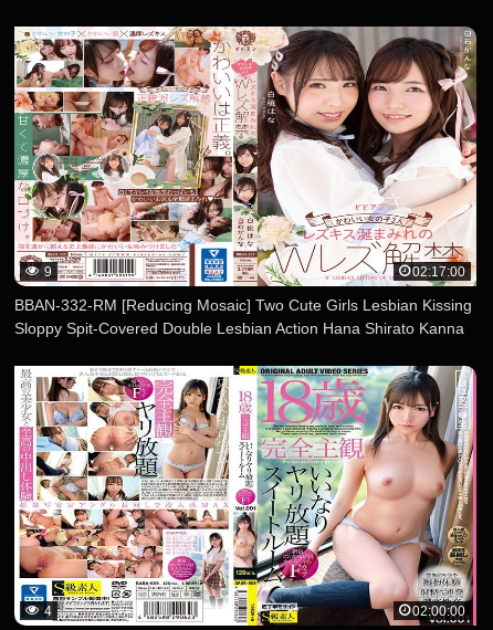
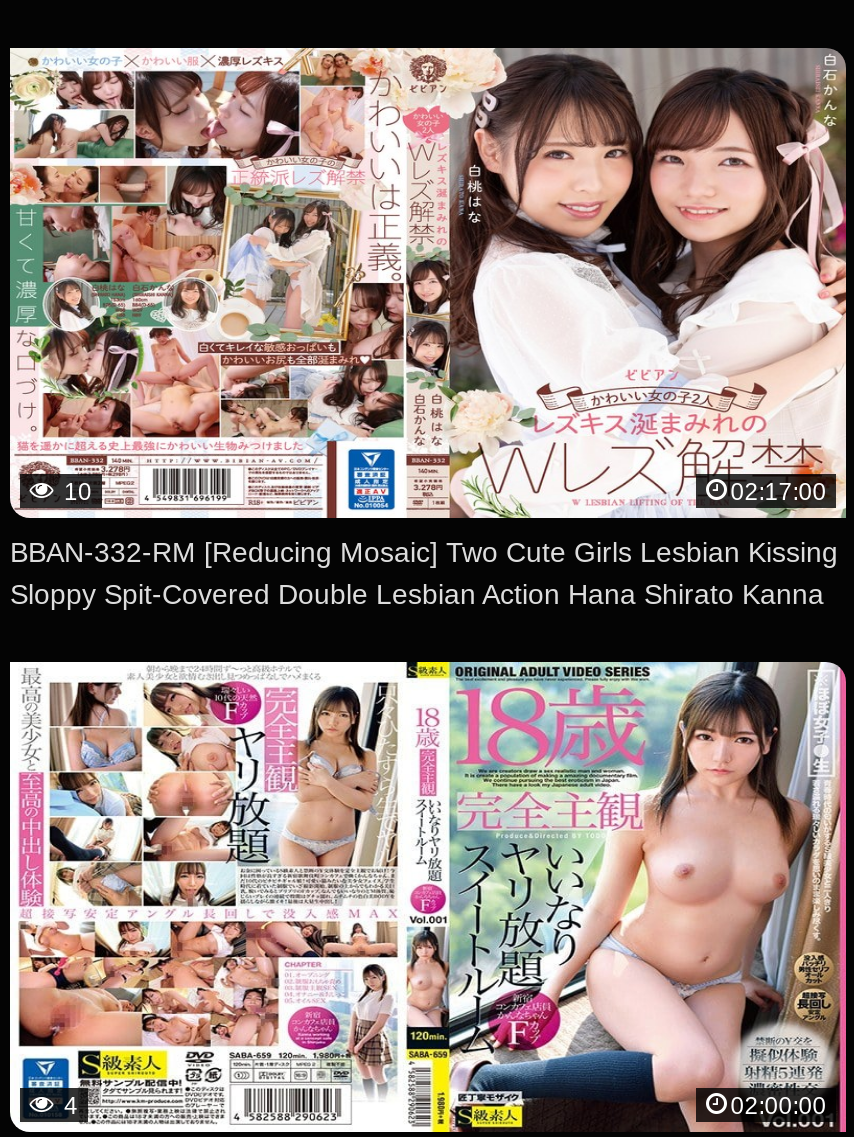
[41,264,52,279] 9 -> [58,477,92,505] 10

